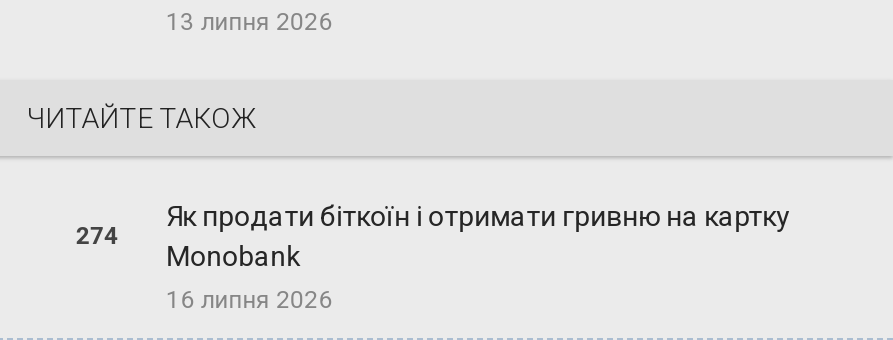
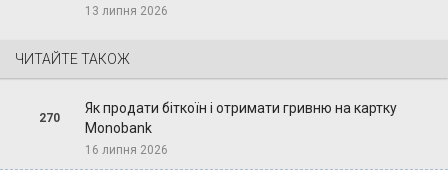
[76,221,118,249] 274 -> [39,111,60,125] 270

